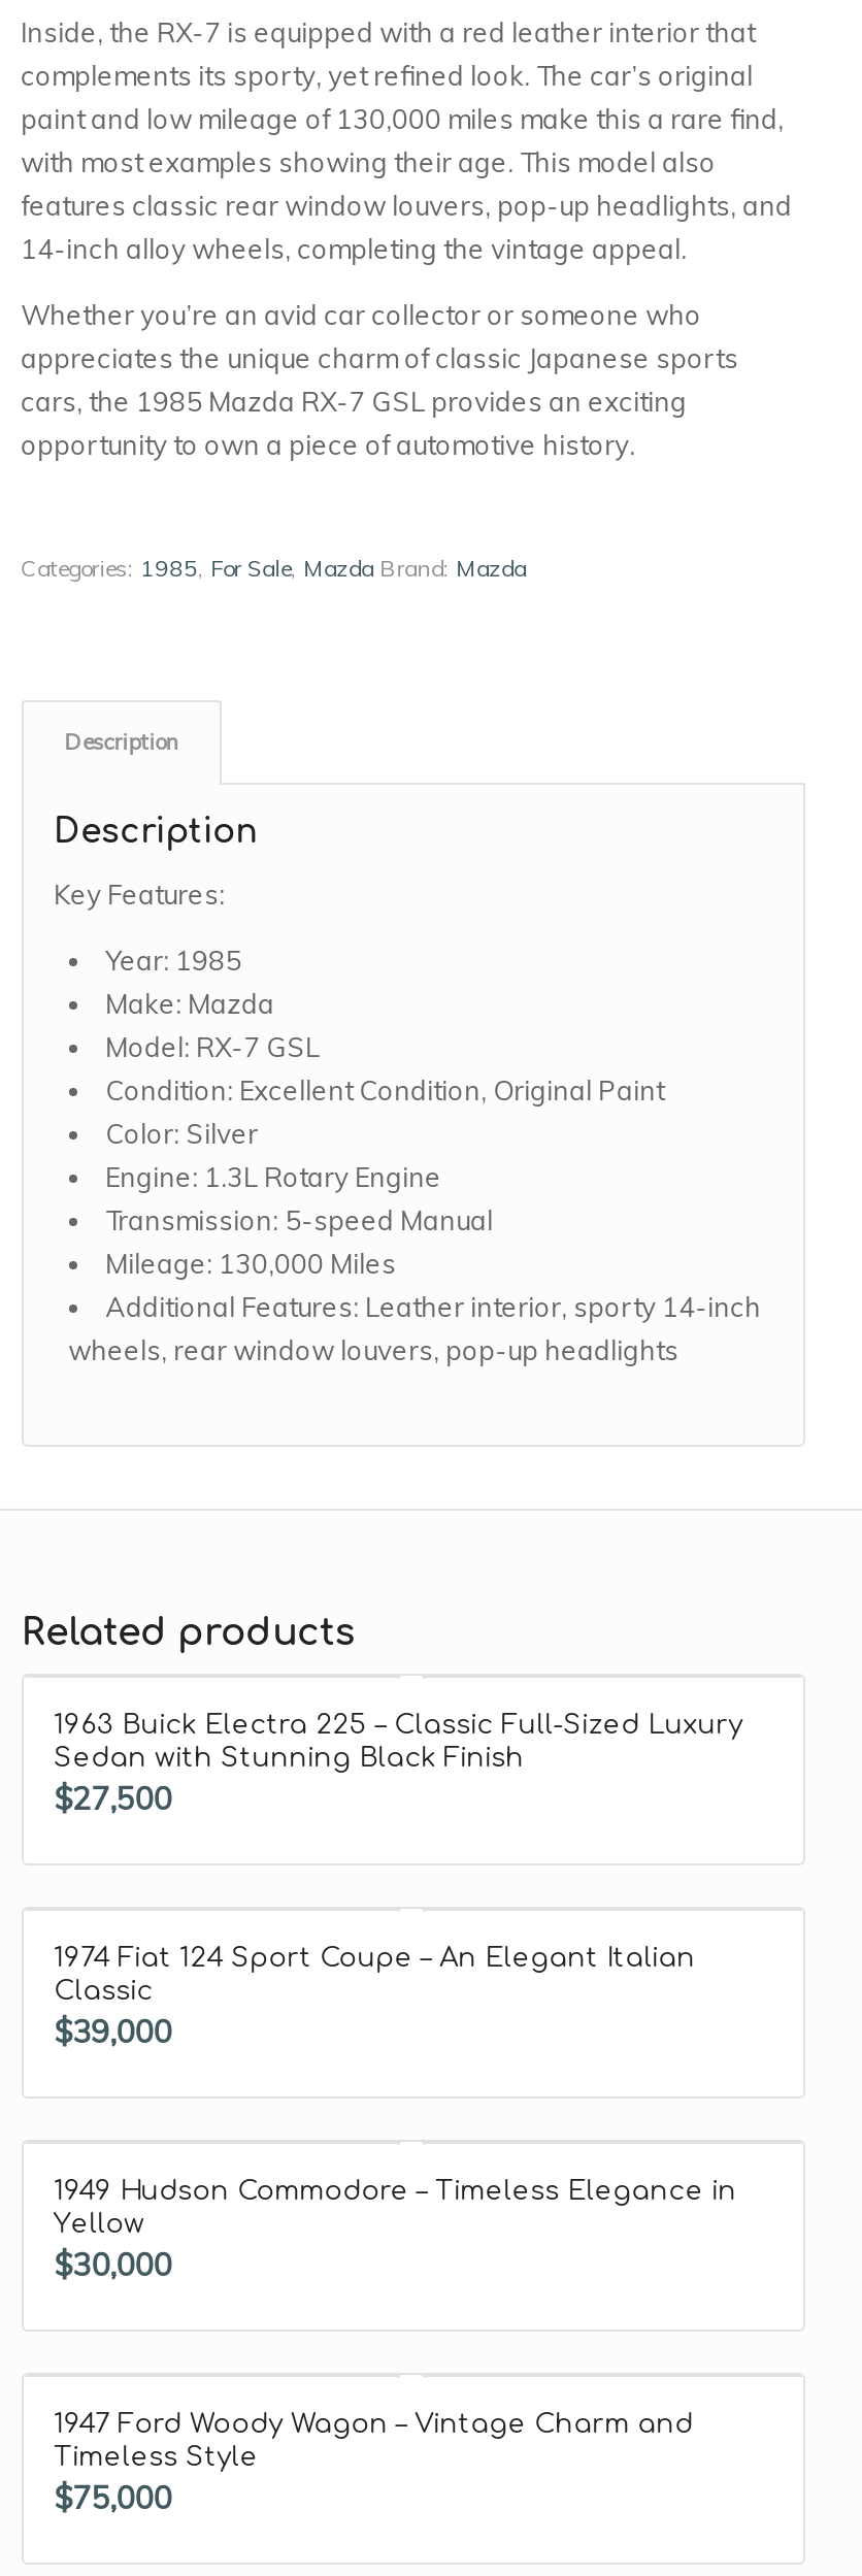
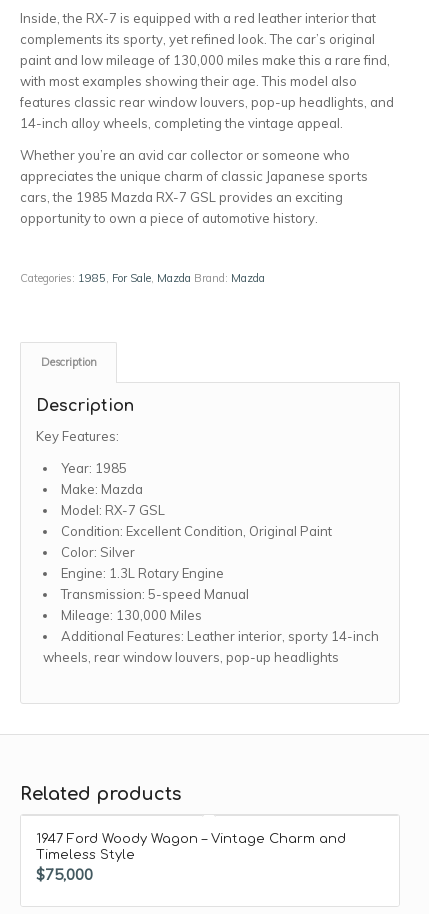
[54,1711,743,1818] 1963 Buick Electra 225 – Classic Full-Sized Luxury | Sedan with Stunning Black Finish | $27,500 -> none
[54,1944,695,2052] 1974 Fiat 124 Sport Coupe – An Elegant Italian | Classic | $39,000 -> none
[54,2177,736,2285] 1949 Hudson Commodore – Timeless Elegance in | Yellow | $30,000 -> none

